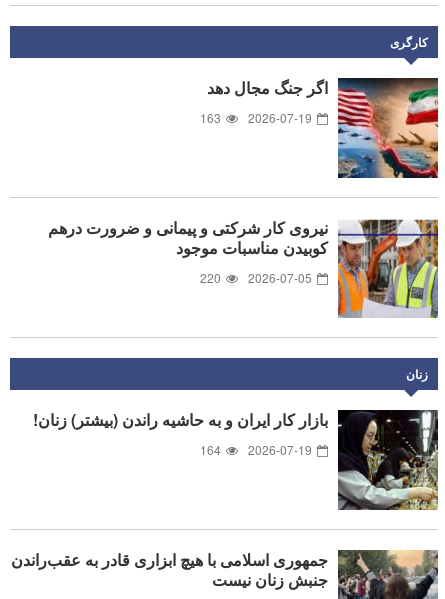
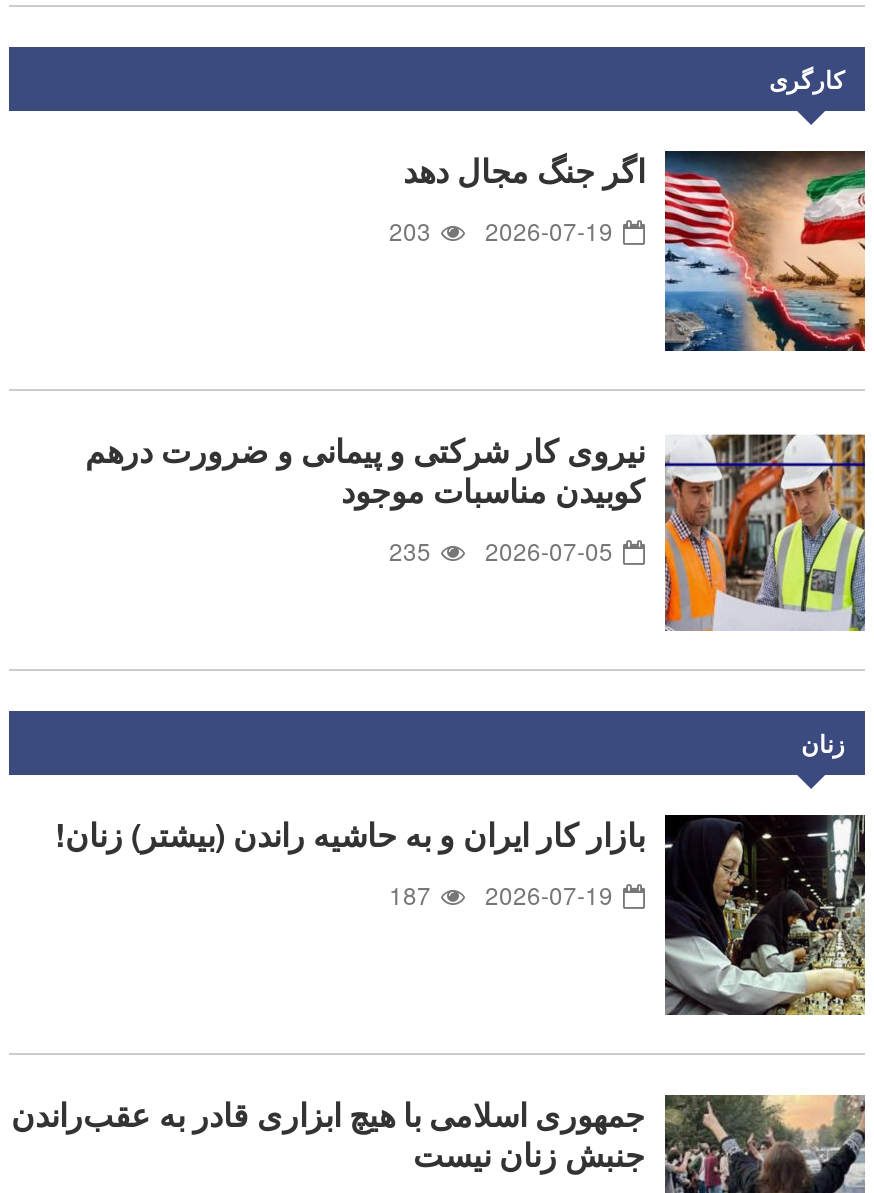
[200,109,312,126] 163 2026-07-19 -> [389,213,613,247] 203 2026-07-19
[200,269,312,286] 220 2026-07-05 -> [389,533,613,567] 235 2026-07-05
[200,441,312,458] 164 2026-07-19 -> [389,877,613,911] 187 2026-07-19

